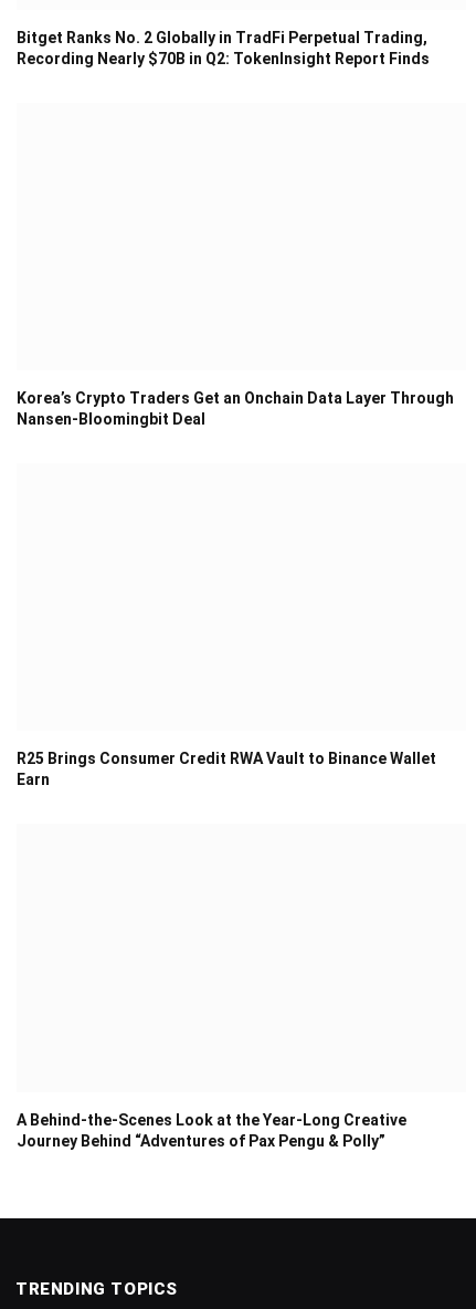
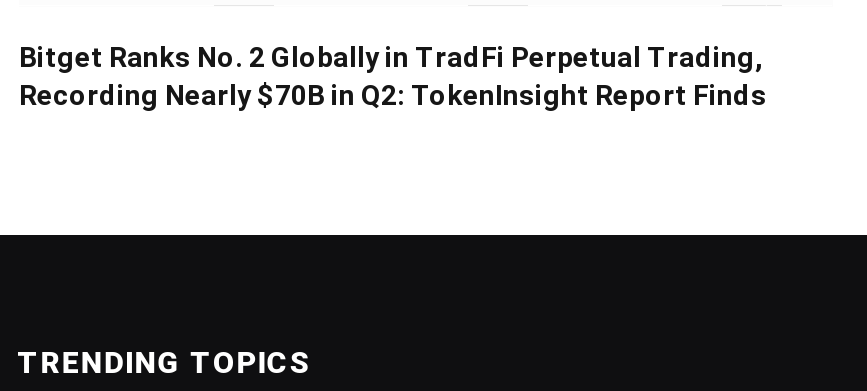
[17,389,454,428] Korea’s Crypto Traders Get an Onchain Data Layer Through | Nansen-Bloomingbit Deal -> none
[17,750,436,789] R25 Brings Consumer Credit RWA Vault to Binance Wallet | Earn -> none
[17,1111,406,1149] A Behind-the-Scenes Look at the Year-Long Creative | Journey Behind “Adventures of Pax Pengu & Polly” -> none

